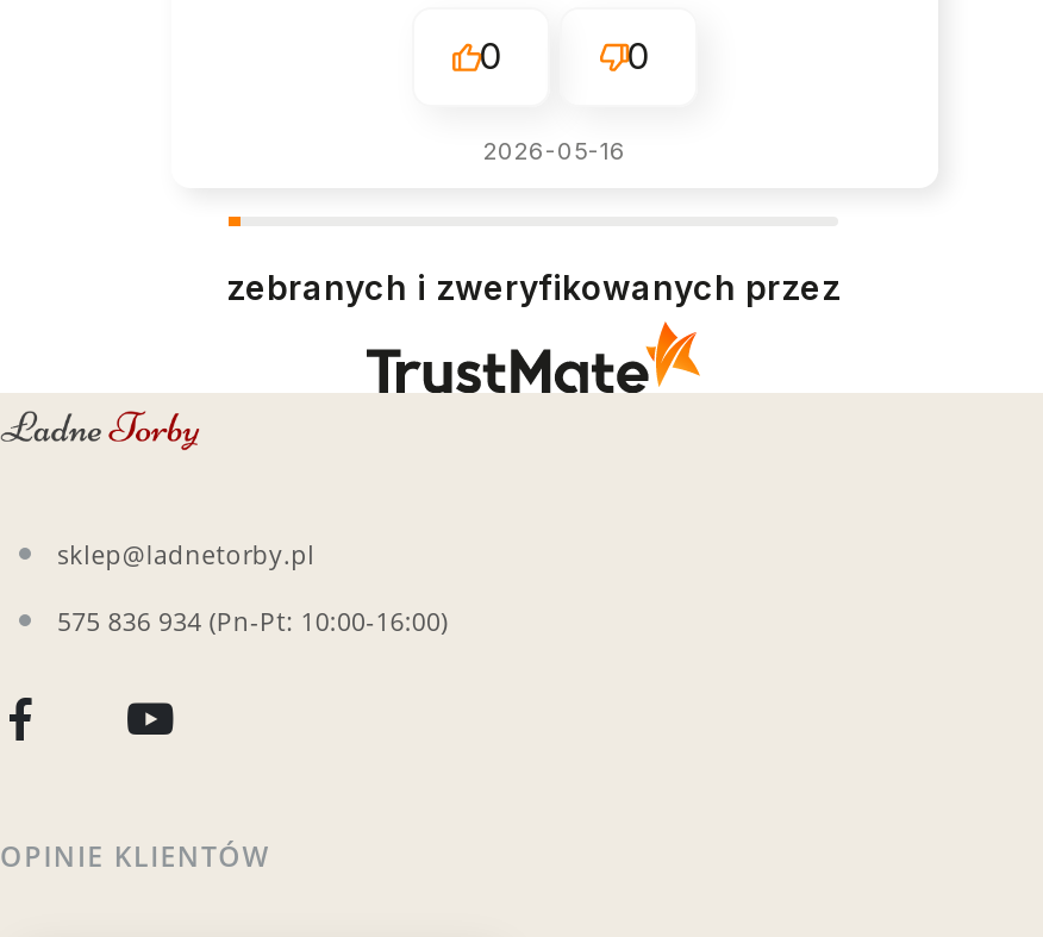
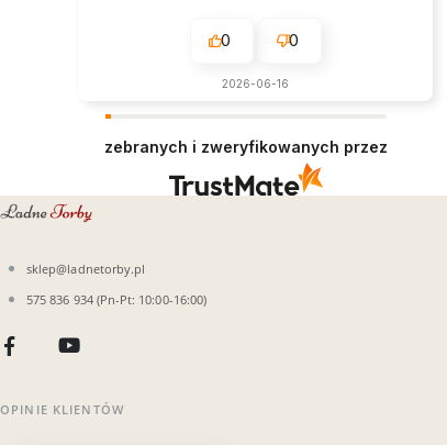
[483,137,626,166] 2026-05-16 -> [222,77,289,90] 2026-06-16

